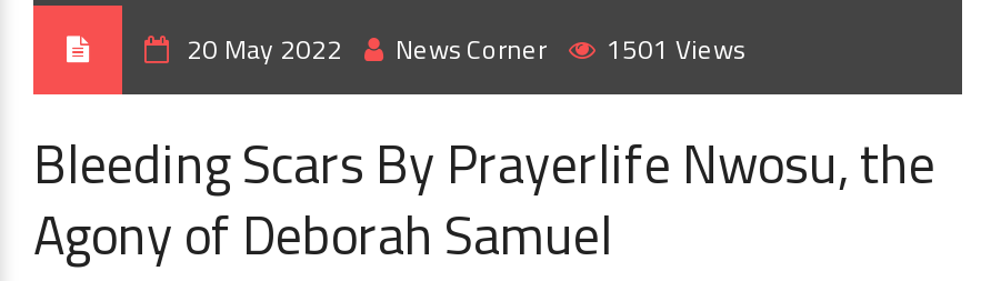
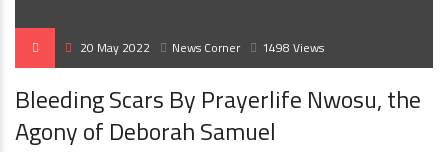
[187,28,744,70] 20 May 2022 News Corner 1501 Views -> [80,38,324,57] 20 May 2022 News Corner 1498 Views

